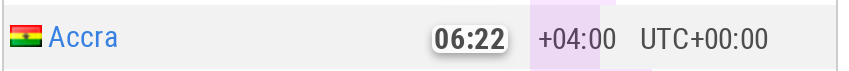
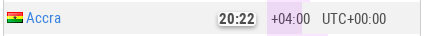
[434,21,768,57] 06:22 +04:00 UTC+00:00 -> [219,10,386,28] 20:22 +04:00 UTC+00:00

